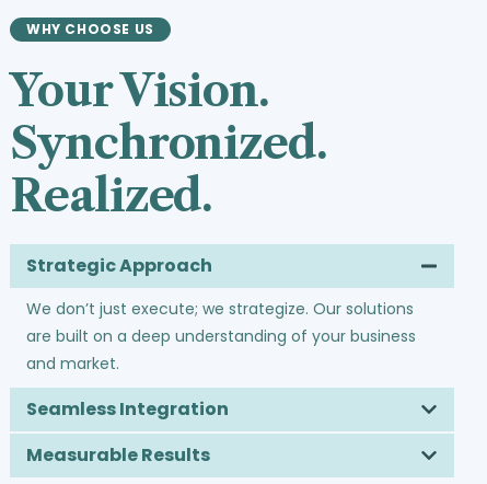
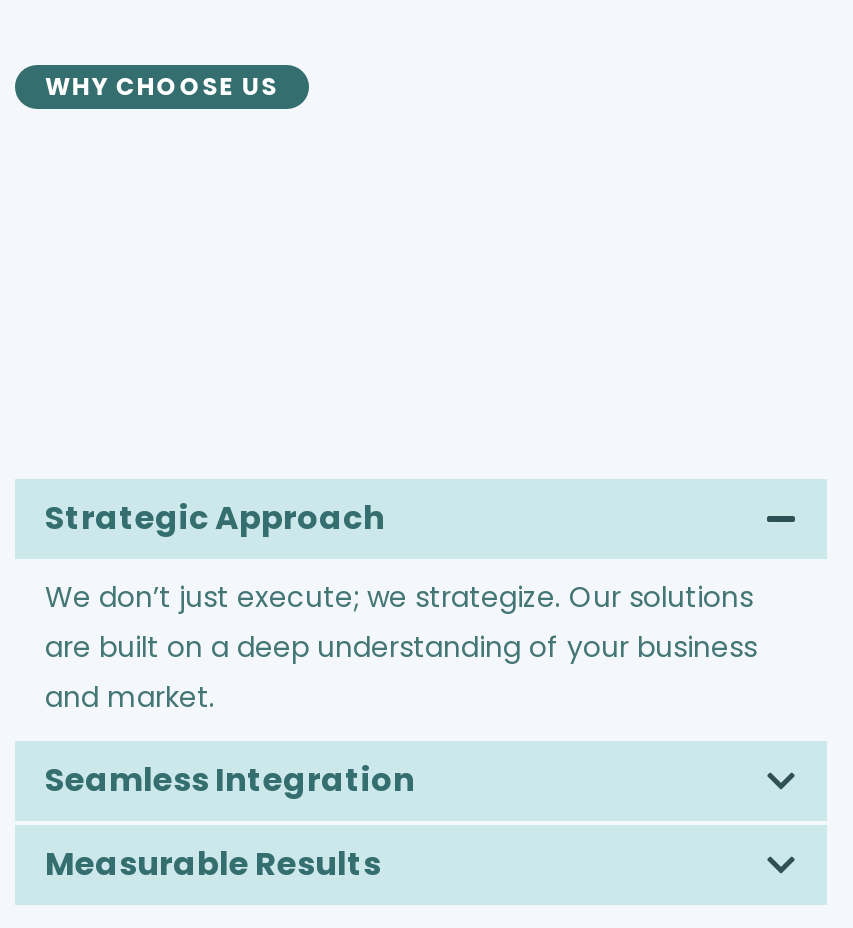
[10,64,327,222] Your Vision. | Synchronized. | Realized. -> none

